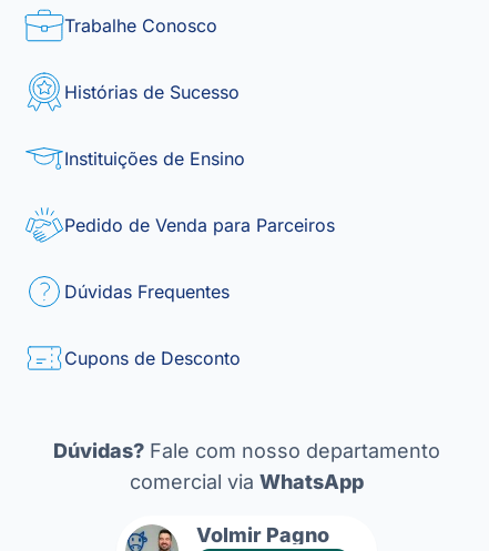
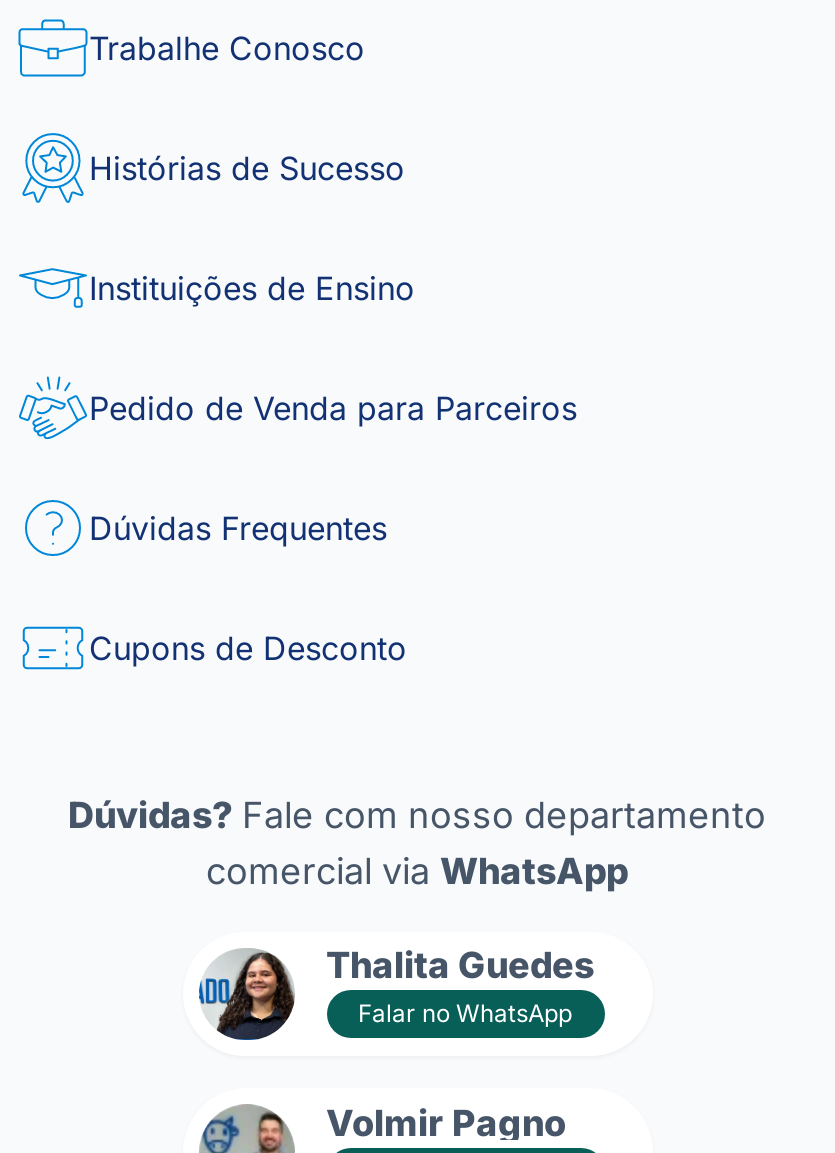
none -> [197,944,594,1042] [image] | Thalita Guedes | Falar no WhatsApp

